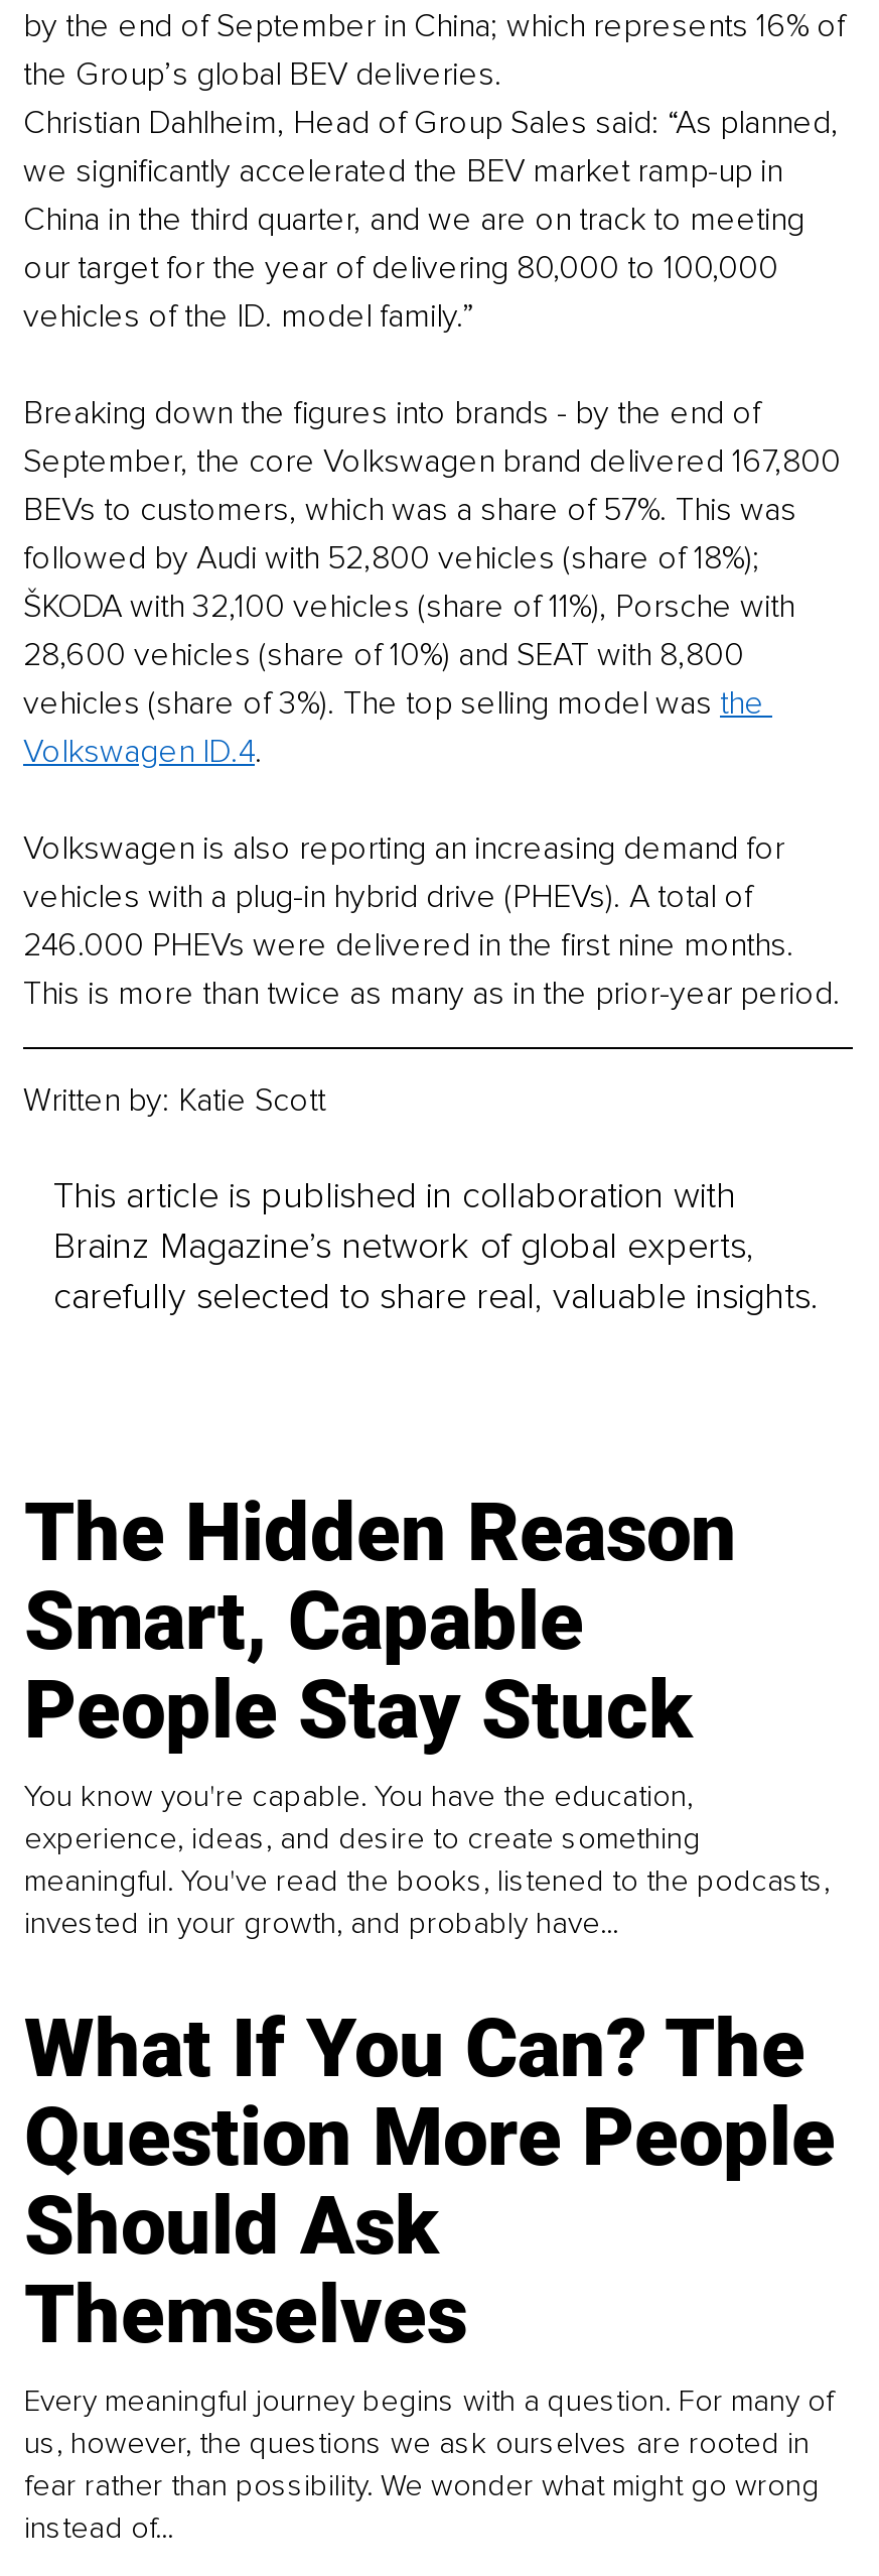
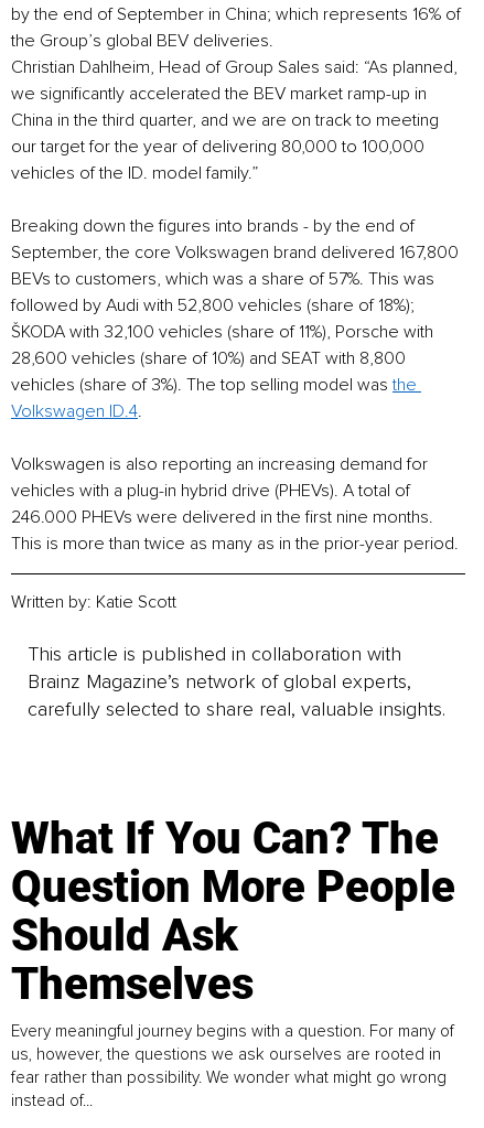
[24,1485,830,1940] The Hidden Reason | Smart, Capable | People Stay Stuck | You know you're capable. You have the education, | experience, ideas, and desire to create something | meaningful. You've read the books, listened to the podcasts, | invested in your growth, and probably have... -> none

